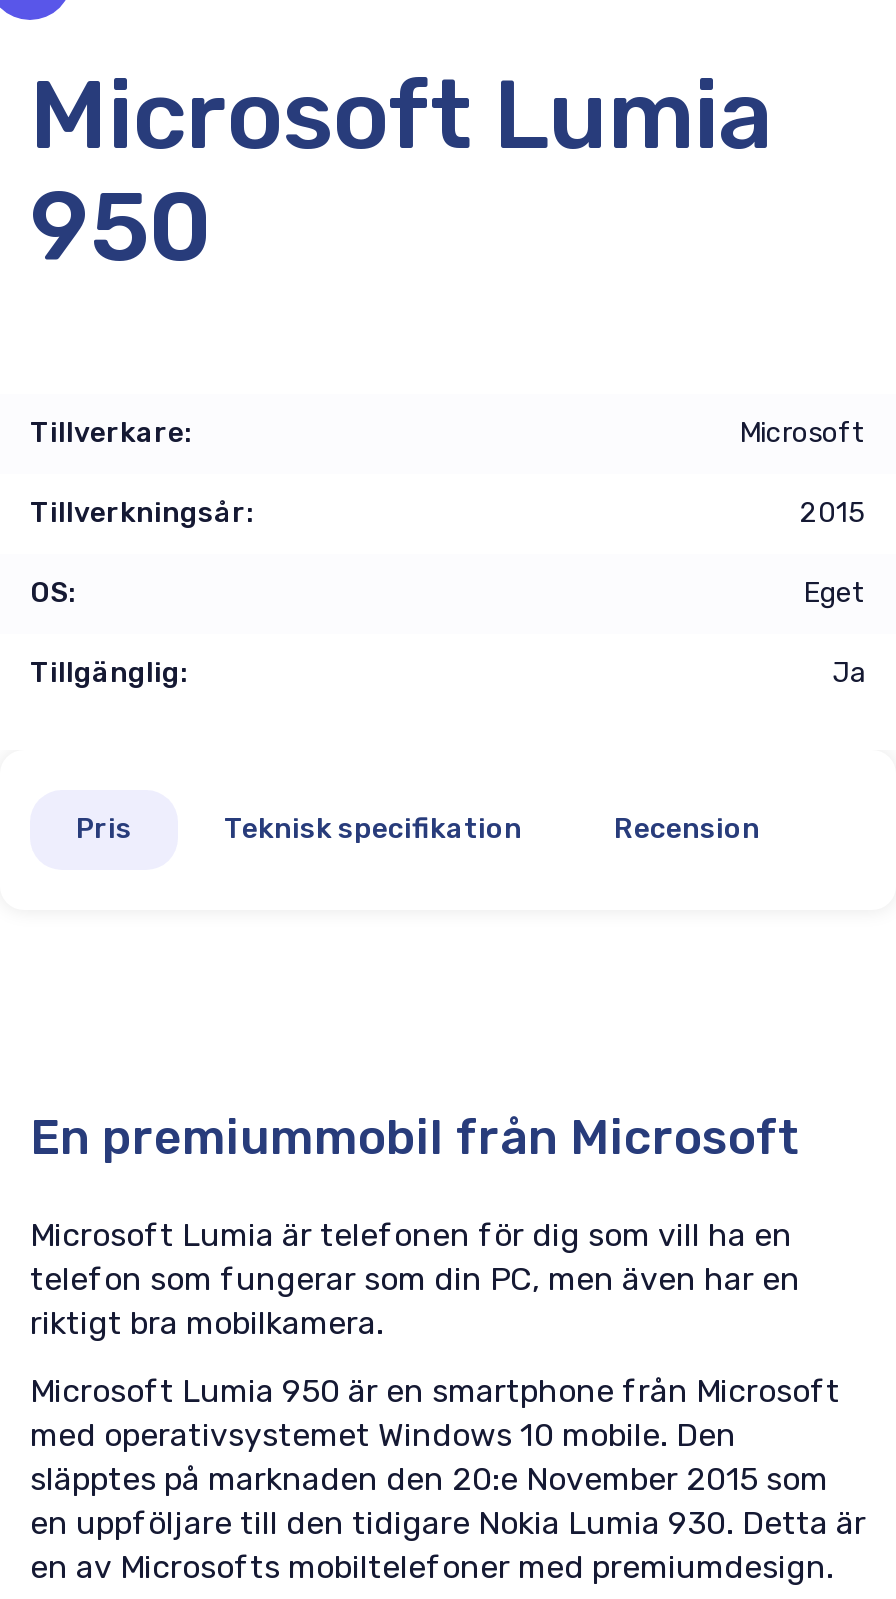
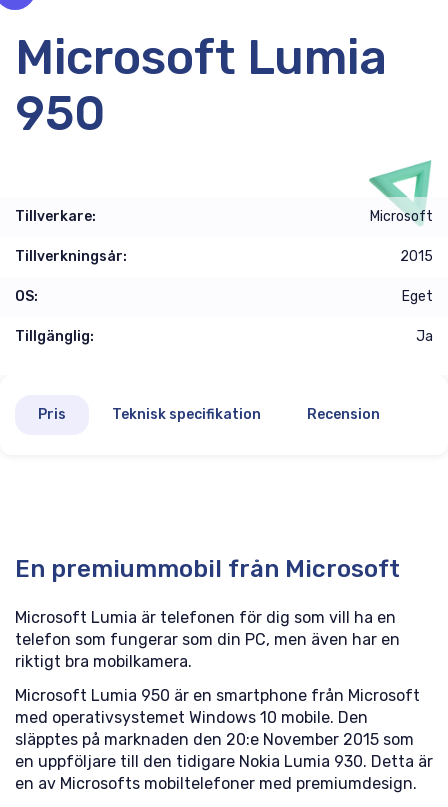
none -> [368,160,432,206] [image]

